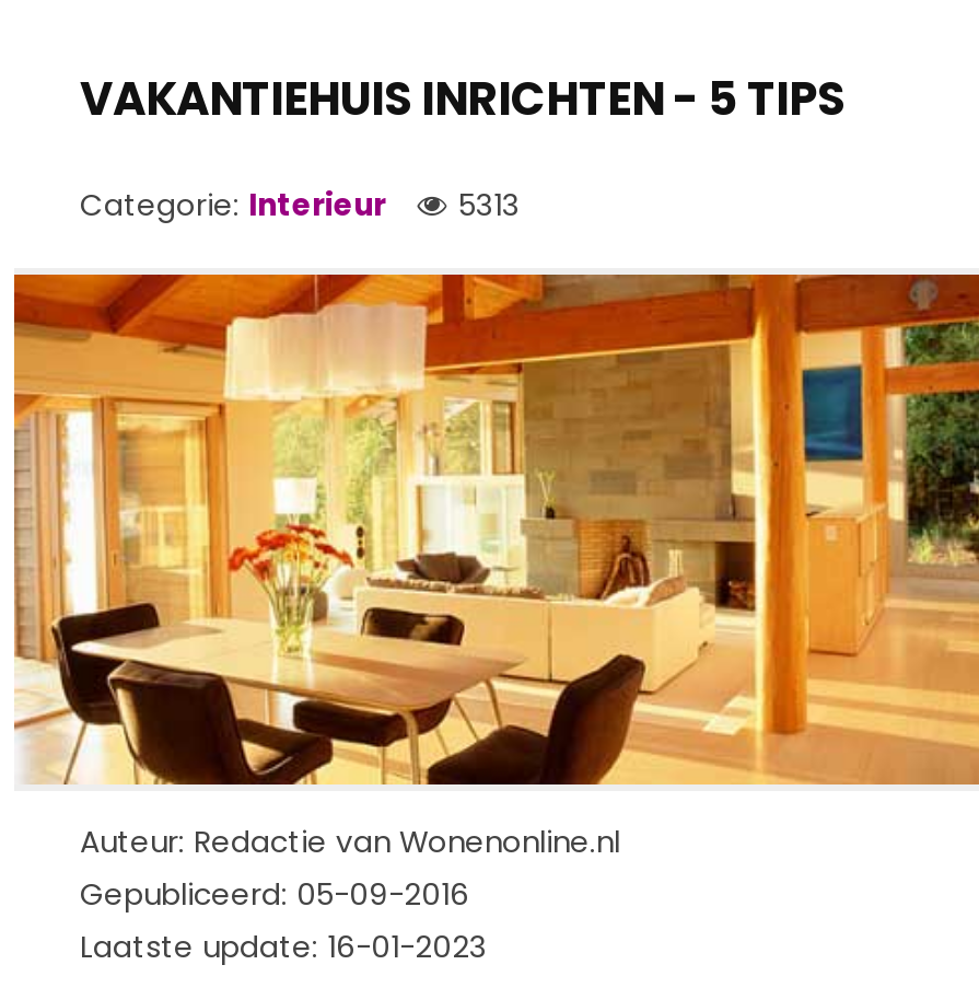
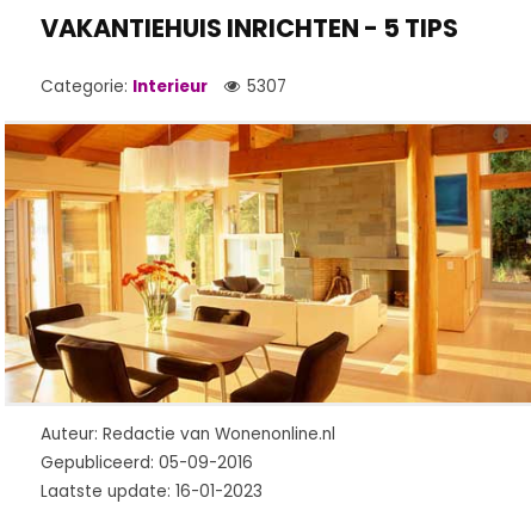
[80,185,520,227] Categorie: Interieur 5313 -> [41,75,286,98] Categorie: Interieur 5307

